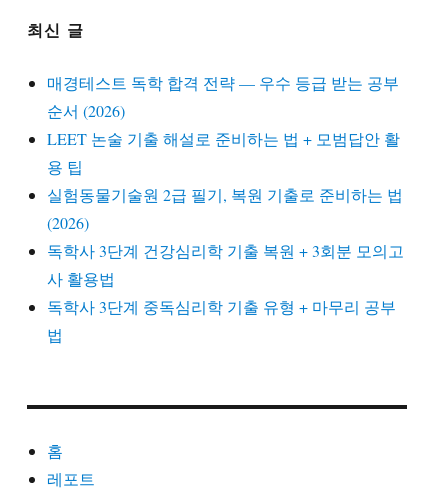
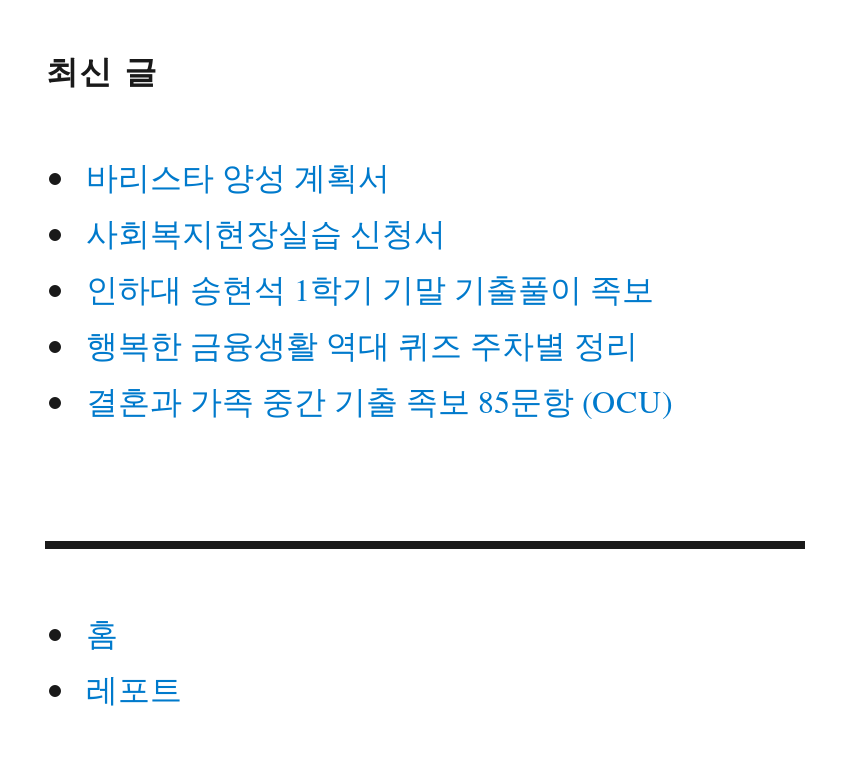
[47,72,404,345] 매경테스트 독학 합격 전략 — 우수 등급 받는 공부 | 순서 (2026) | LEET 논술 기출 해설로 준비하는 법 + 모범답안 활 | 용 팁 | 실험동물기술원 2급 필기, 복원 기출로 준비하는 법 | (2026) | 독학사 3단계 건강심리학 기출 복원 + 3회분 모의고 | 사 활용법 | 독학사 3단계 중독심리학 기출 유형 + 마무리 공부 | 법 -> [86,155,672,421] 바리스타 양성 계획서 | 사회복지현장실습 신청서 | 인하대 송현석 1학기 기말 기출풀이 족보 | 행복한 금융생활 역대 퀴즈 주차별 정리 | 결혼과 가족 중간 기출 족보 85문항 (OCU)

